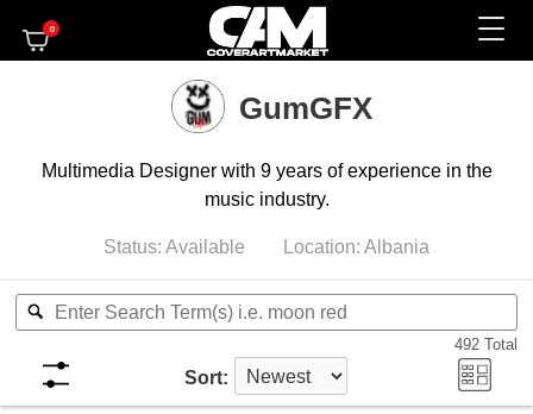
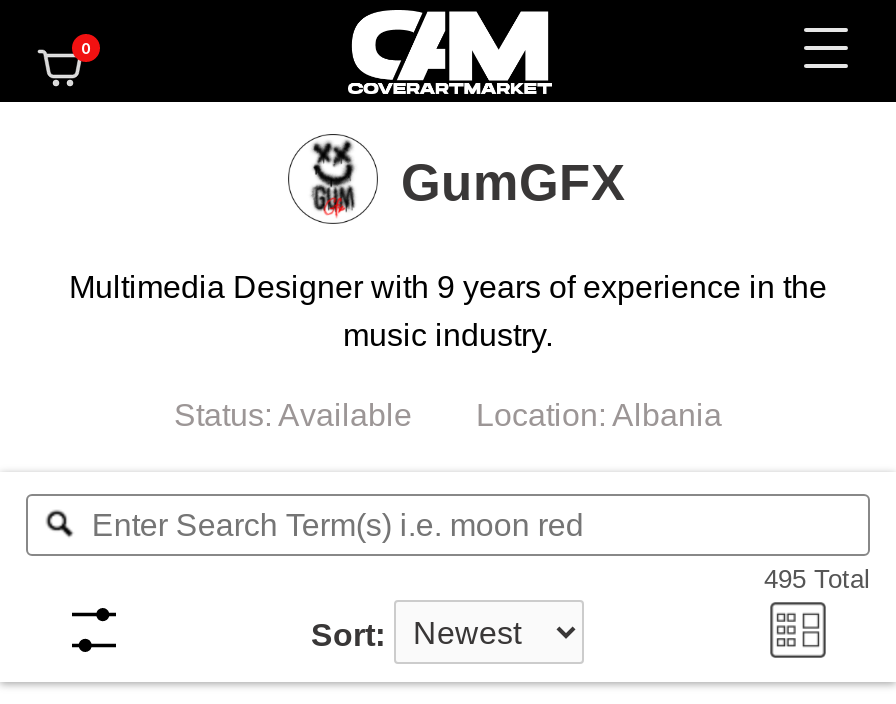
[454,335,518,353] 492 Total -> [764,563,870,593] 495 Total

